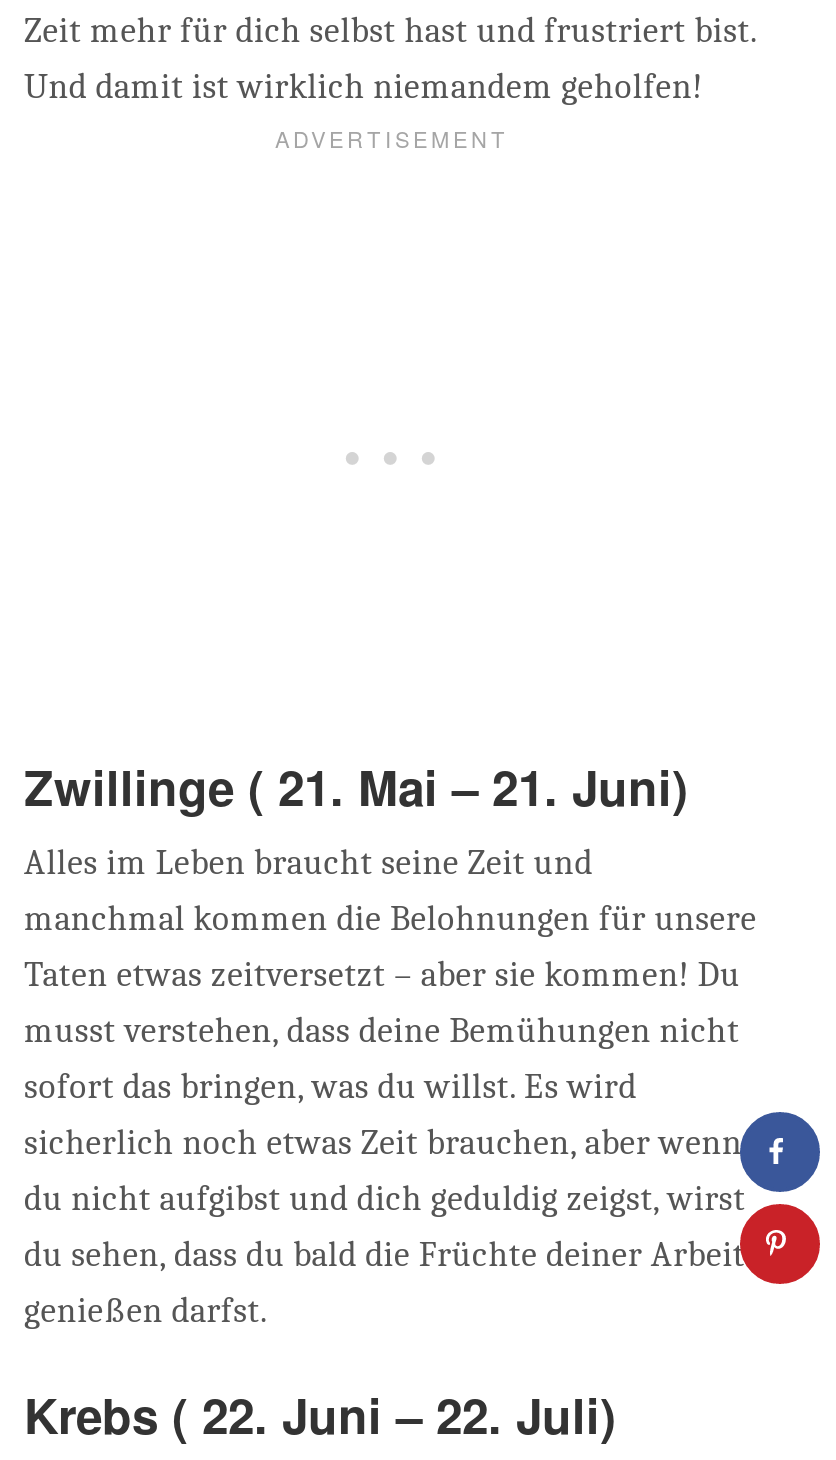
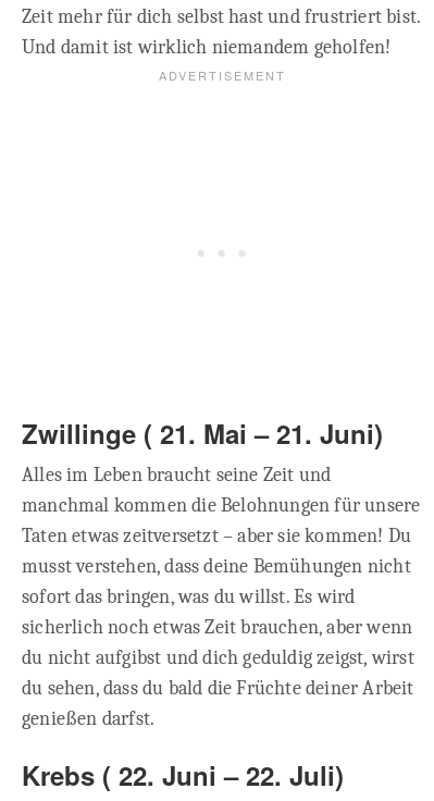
[740,1110,822,1286] [image] -> none

